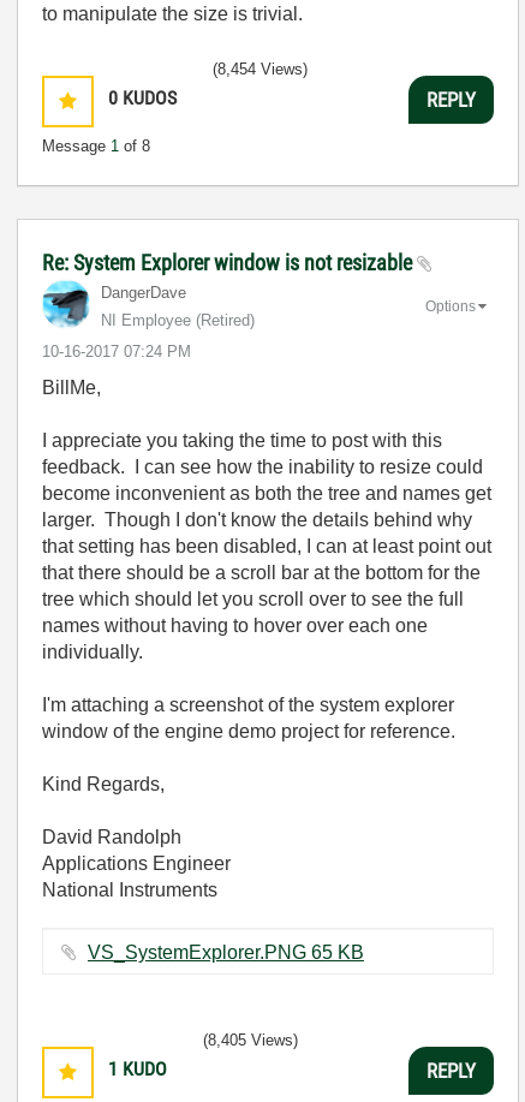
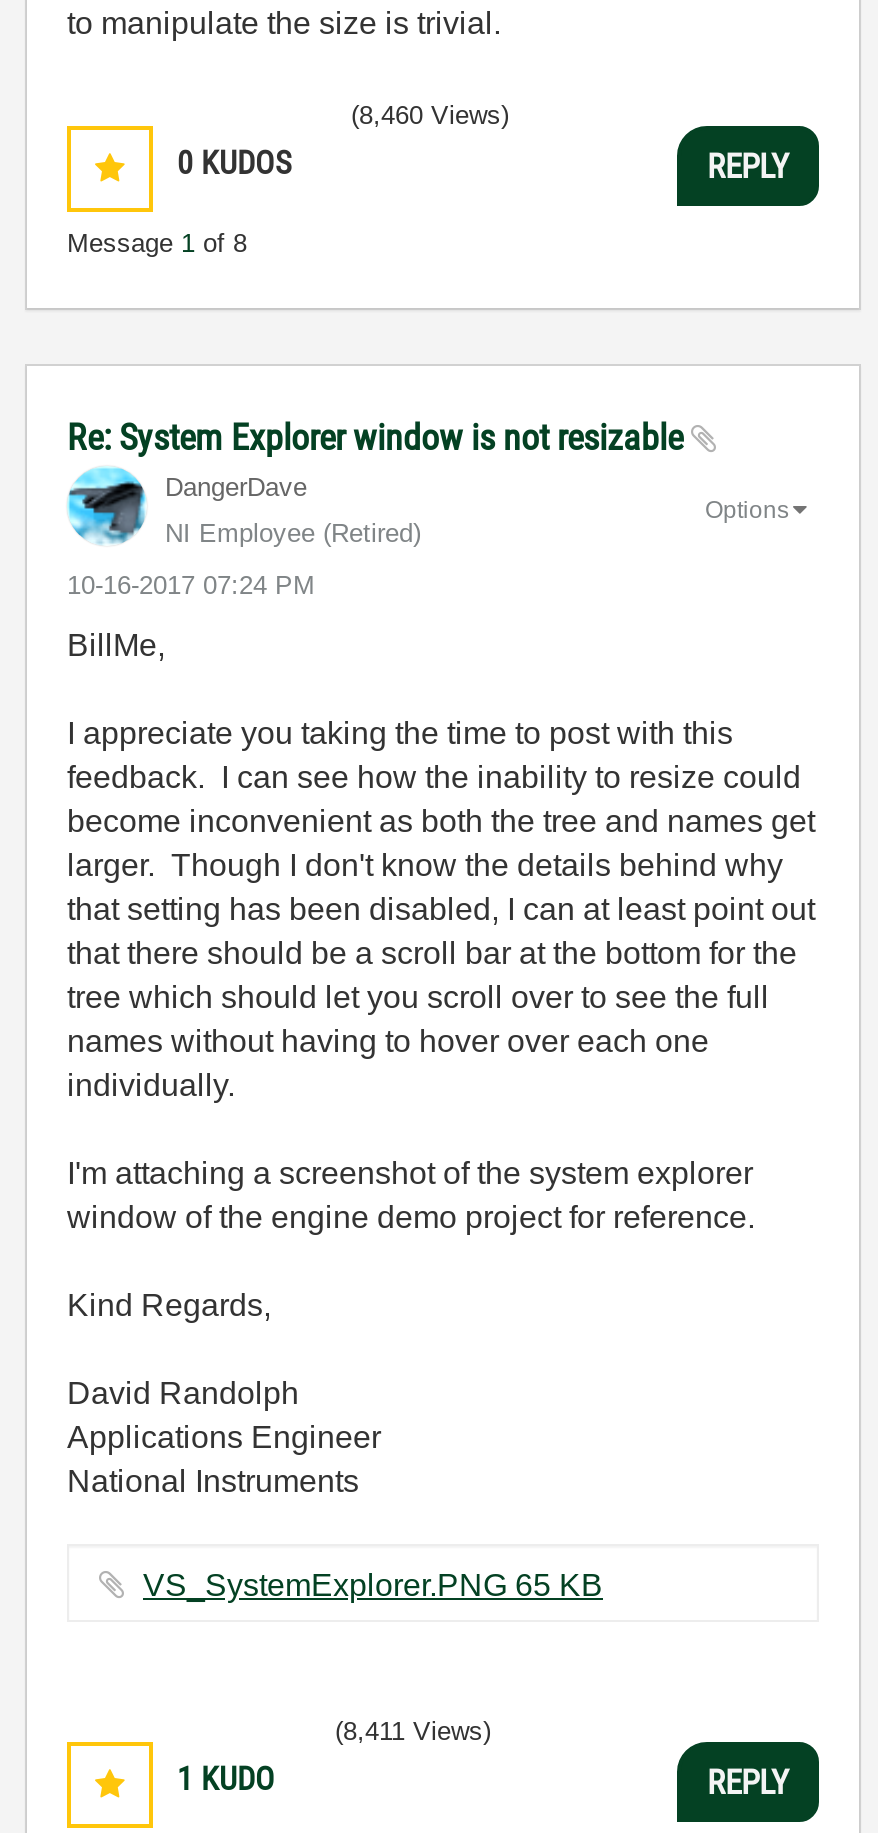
[213,60,308,78] (8,454 Views) -> [351,100,509,130] (8,460 Views)
[203,1031,298,1049] (8,405 Views) -> [335,1716,491,1746] (8,411 Views)

